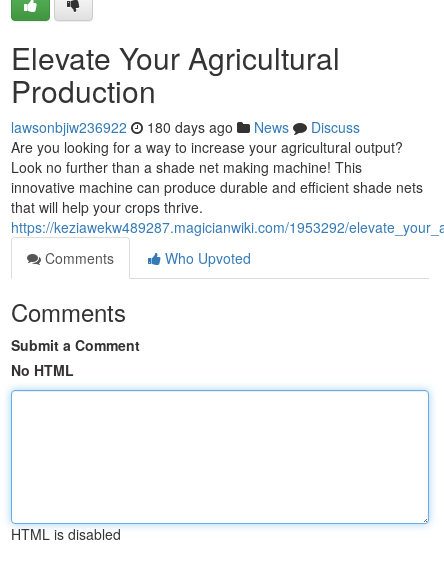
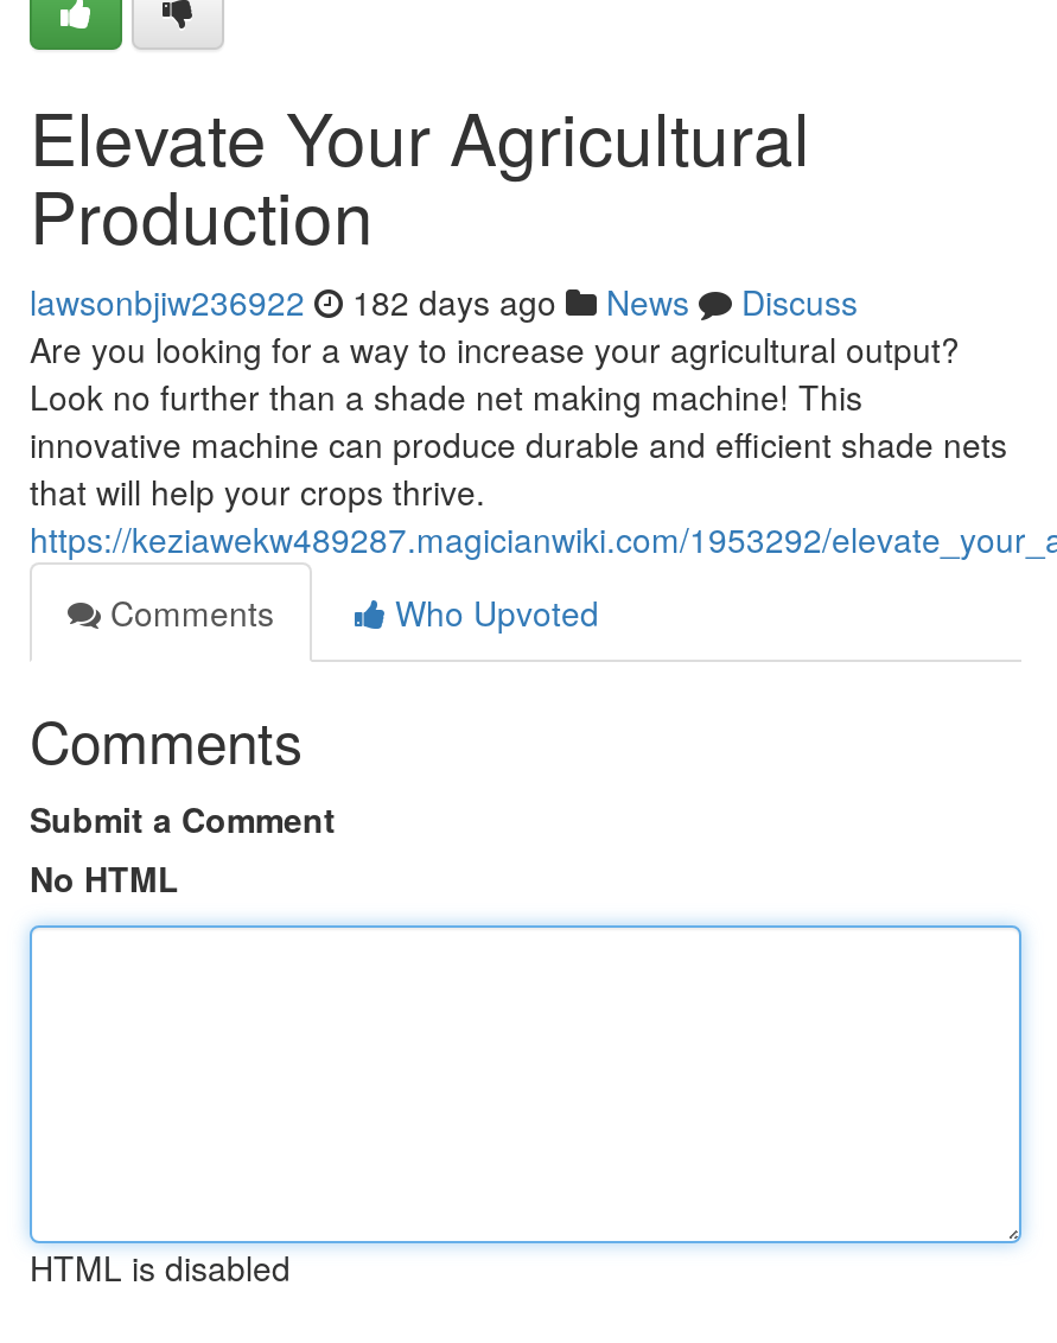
[11,117,360,137] lawsonbjiw236922 180 days ago News Discuss -> [30,278,858,325] lawsonbjiw236922 182 days ago News Discuss

